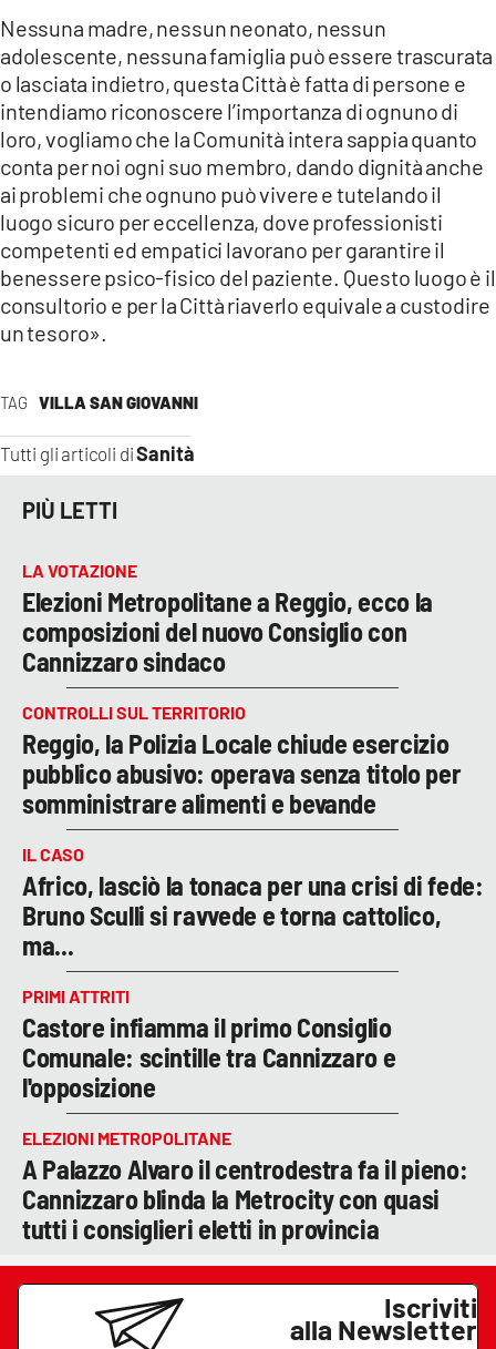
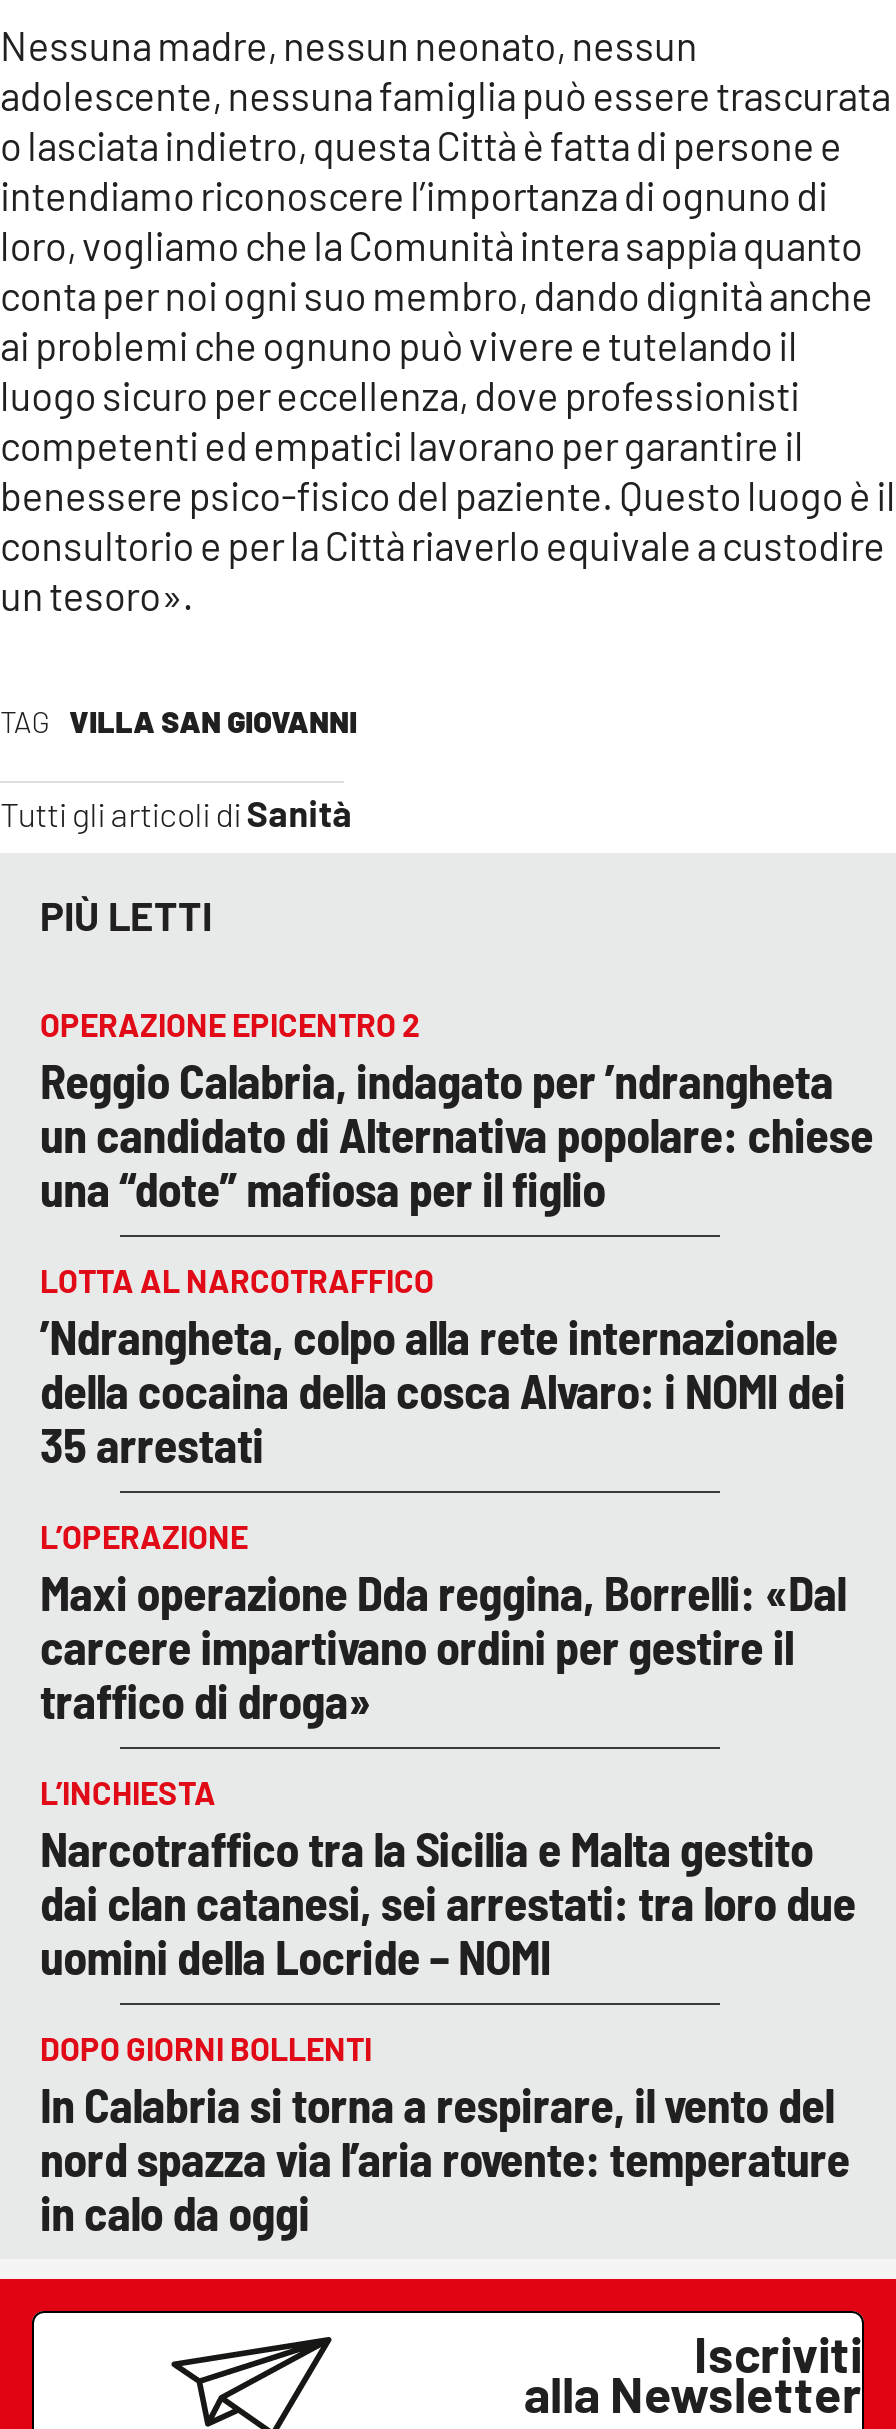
[22,559,433,677] LA VOTAZIONE | Elezioni Metropolitane a Reggio, ecco la | composizioni del nuovo Consiglio con | Cannizzaro sindaco -> [40,1004,873,1216] OPERAZIONE EPICENTRO 2 | Reggio Calabria, indagato per ’ndrangheta | un candidato di Alternativa popolare: chiese | una “dote” mafiosa per il figlio
[22,701,461,819] CONTROLLI SUL TERRITORIO | Reggio, la Polizia Locale chiude esercizio | pubblico abusivo: operava senza titolo per | somministrare alimenti e bevande -> [40,1260,845,1472] LOTTA AL NARCOTRAFFICO | ’Ndrangheta, colpo alla rete internazionale | della cocaina della cosca Alvaro: i NOMI dei | 35 arrestati
[22,843,483,961] IL CASO | Africo, lasciò la tonaca per una crisi di fede: | Bruno Sculli si ravvede e torna cattolico, | ma... -> [40,1516,846,1728] L’OPERAZIONE | Maxi operazione Dda reggina, Borrelli: «Dal | carcere impartivano ordini per gestire il | traffico di droga»
[22,985,396,1102] PRIMI ATTRITI | Castore infiamma il primo Consiglio | Comunale: scintille tra Cannizzaro e | l'opposizione -> [40,1772,856,1984] L’INCHIESTA | Narcotraffico tra la Sicilia e Malta gestito | dai clan catanesi, sei arrestati: tra loro due | uomini della Locride – NOMI
[22,1127,467,1244] ELEZIONI METROPOLITANE | A Palazzo Alvaro il centrodestra fa il pieno: | Cannizzaro blinda la Metrocity con quasi | tutti i consiglieri eletti in provincia -> [40,2028,850,2240] DOPO GIORNI BOLLENTI | In Calabria si torna a respirare, il vento del | nord spazza via l’aria rovente: temperature | in calo da oggi

